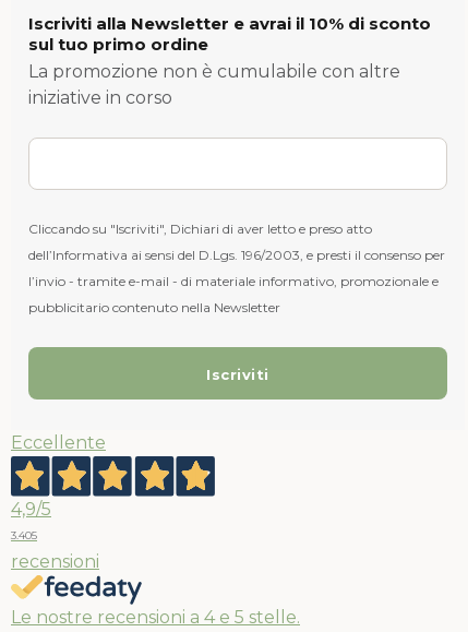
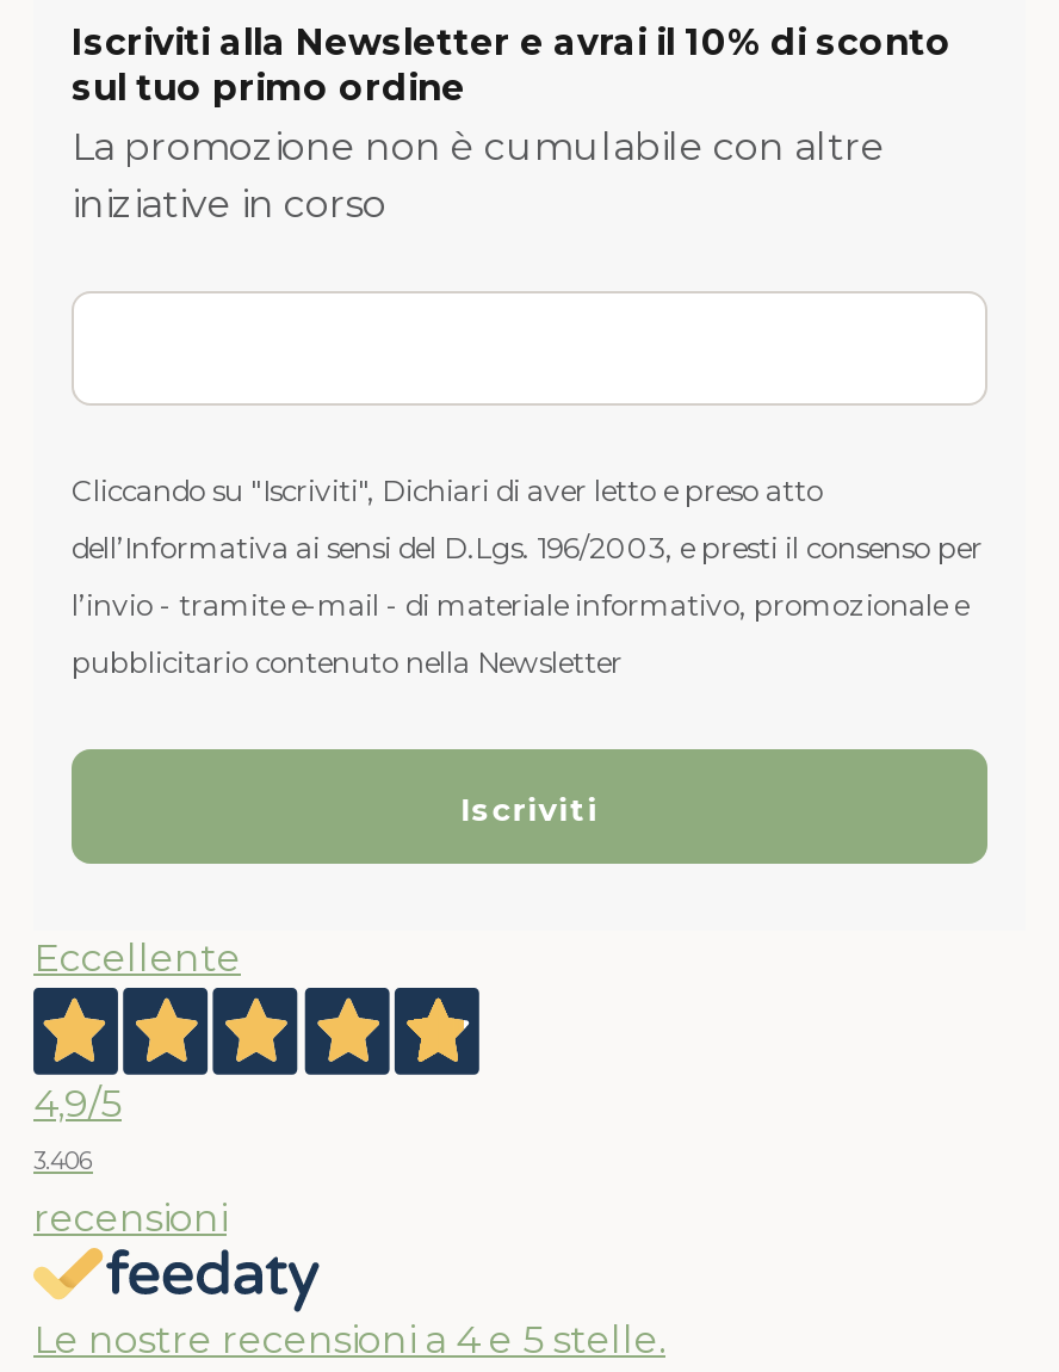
[11,528,37,542] 3.405 -> [33,1144,93,1175] 3.406

